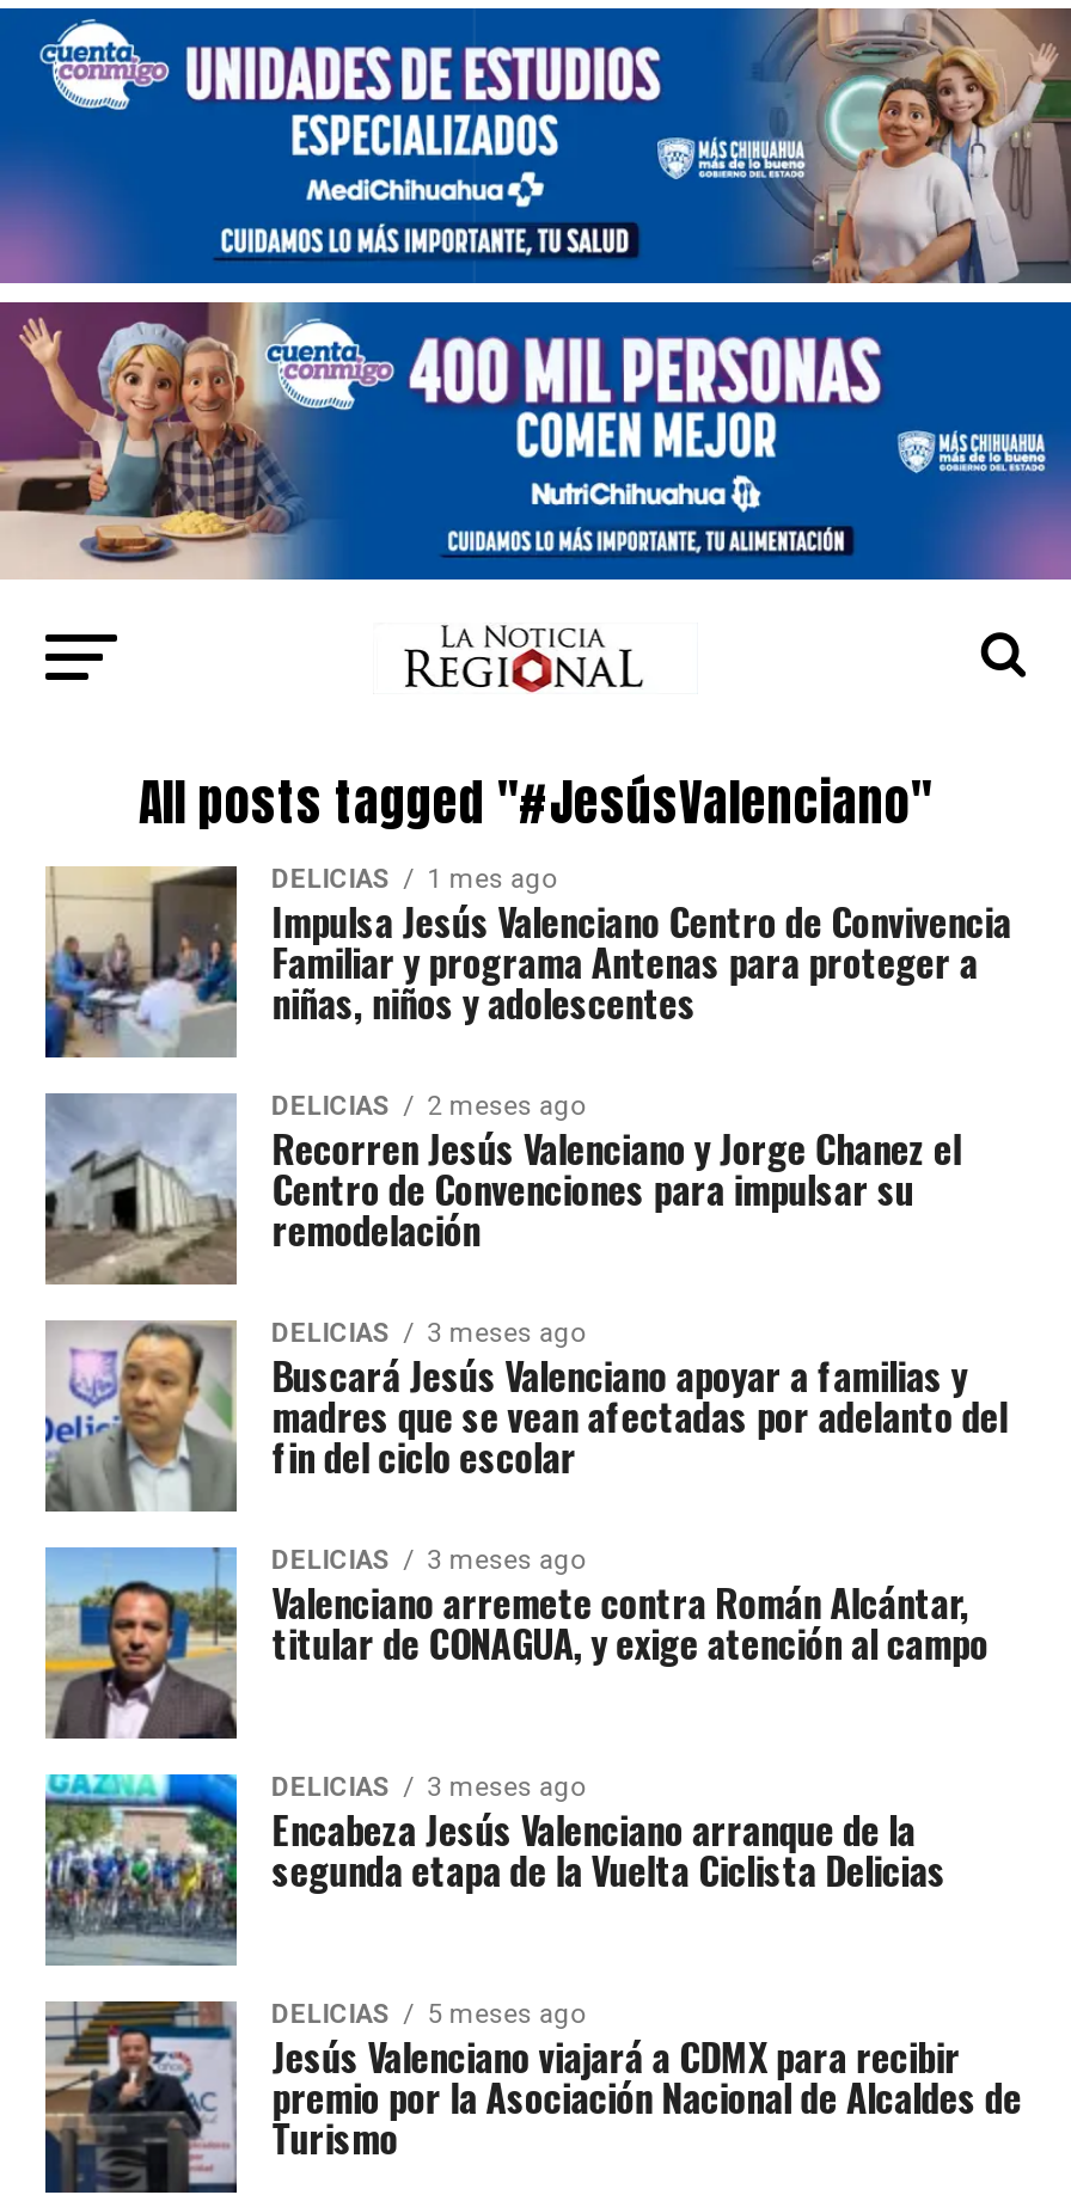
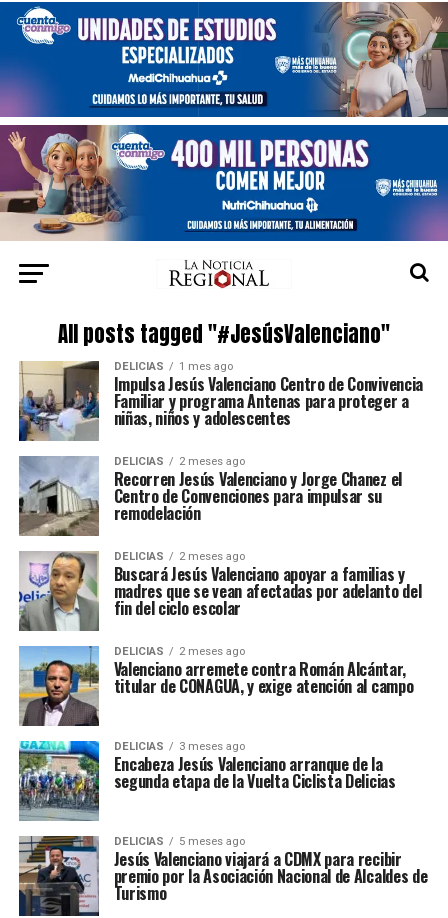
[272,1317,585,1348] DELICIAS 3 meses ago -> [114,550,245,563] DELICIAS 2 meses ago
[272,1544,585,1575] DELICIAS 3 meses ago -> [114,645,245,658] DELICIAS 2 meses ago

